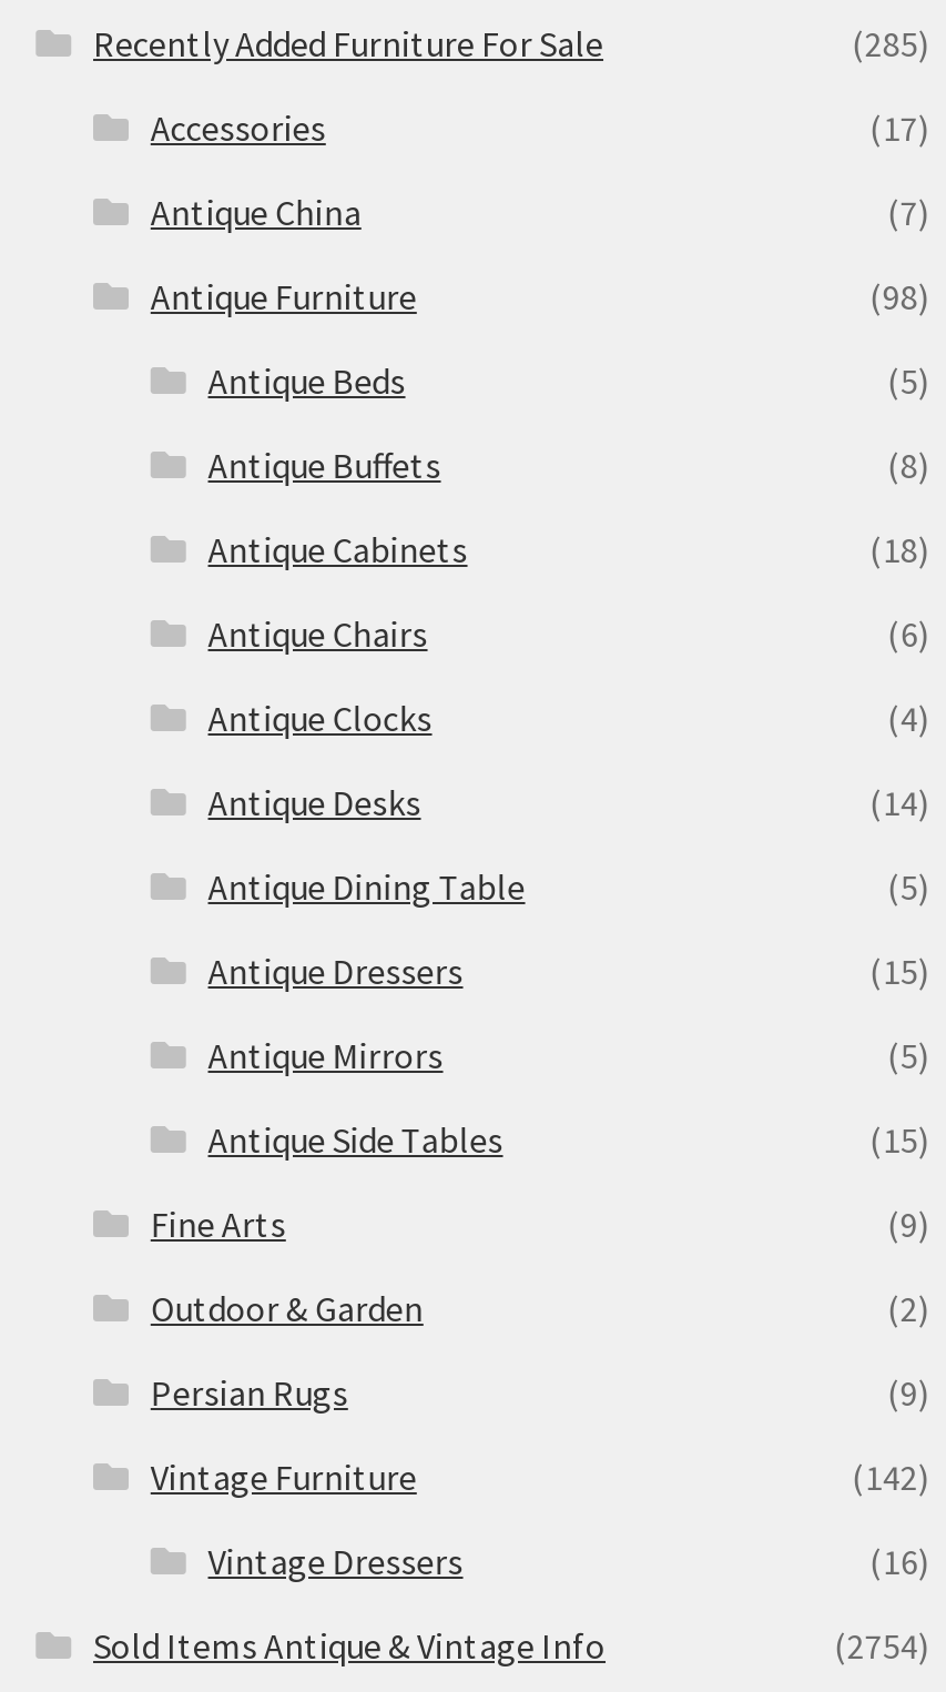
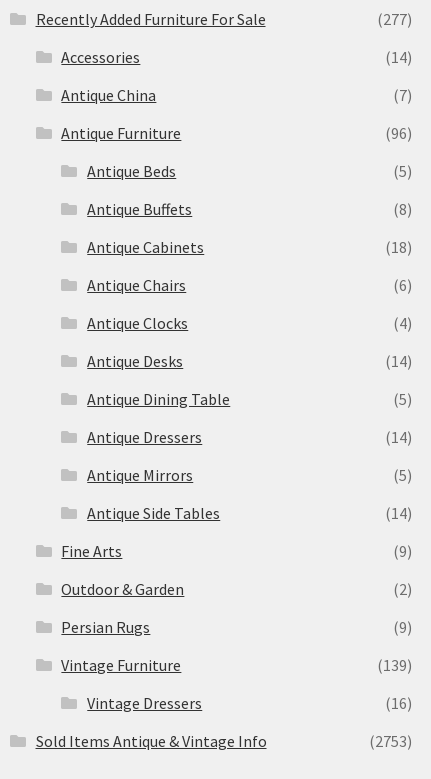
[852,22,929,66] (285) -> [377,9,412,29] (277)
[869,106,929,150] (17) -> [385,47,412,67] (14)
[869,275,929,319] (98) -> [385,123,412,143] (96)
[869,949,929,994] (15) -> [385,427,412,447] (14)
[869,1118,929,1162] (15) -> [385,503,412,523] (14)
[852,1455,929,1500] (142) -> [377,655,412,675] (139)
[834,1624,929,1668] (2754) -> [369,731,412,751] (2753)

